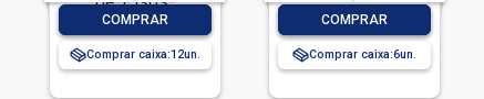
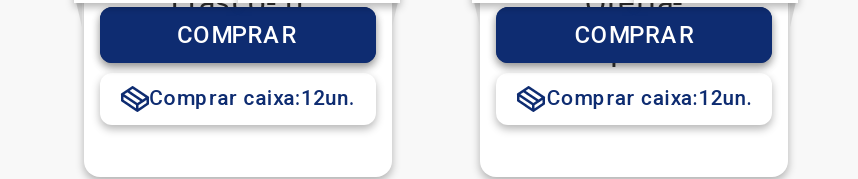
[309,47,400,62] Comprar caixa:6 -> [547,85,723,111] Comprar caixa:12

